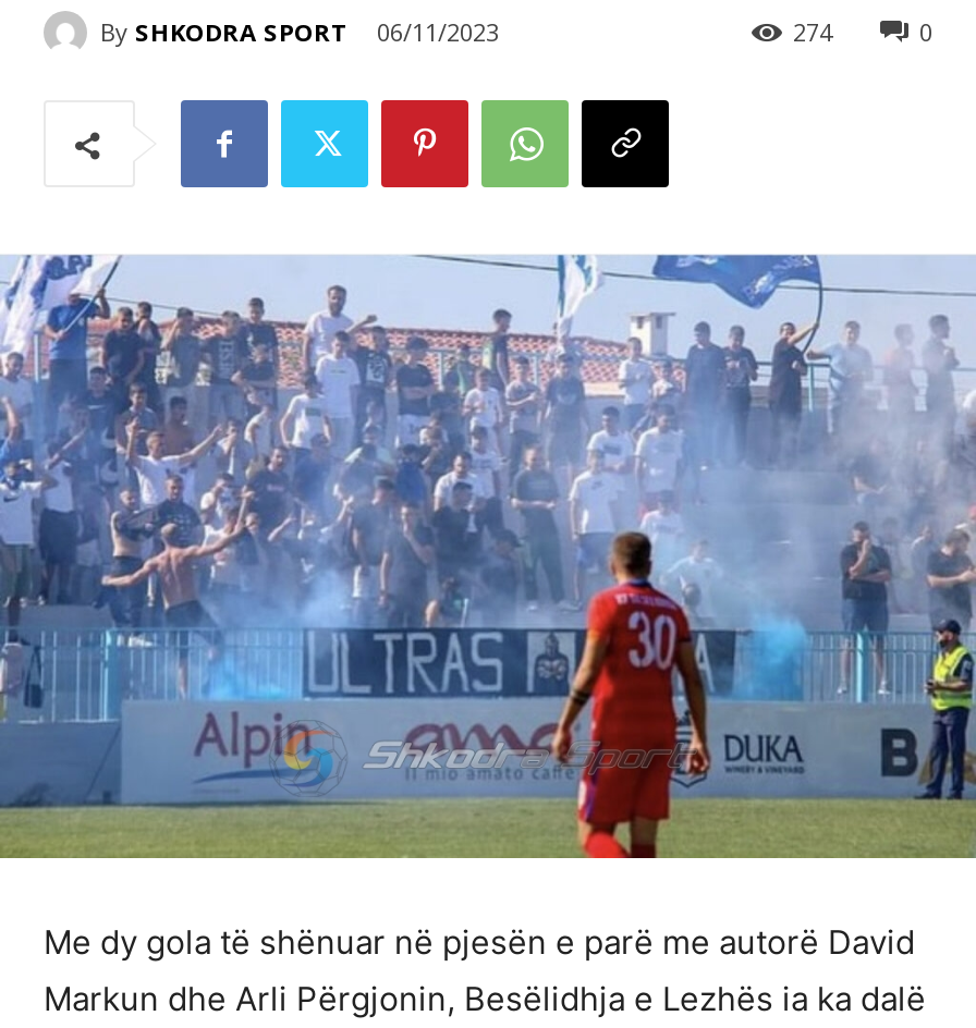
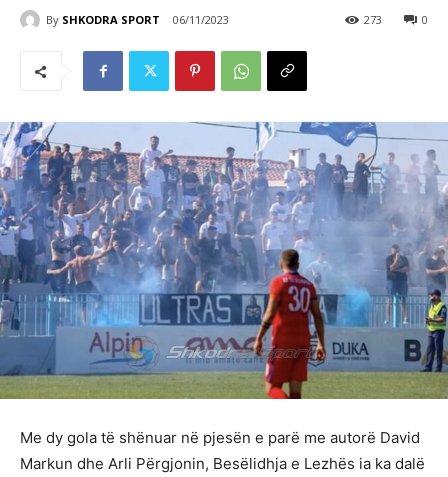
[793,15,832,48] 274 -> [364,12,382,27] 273

